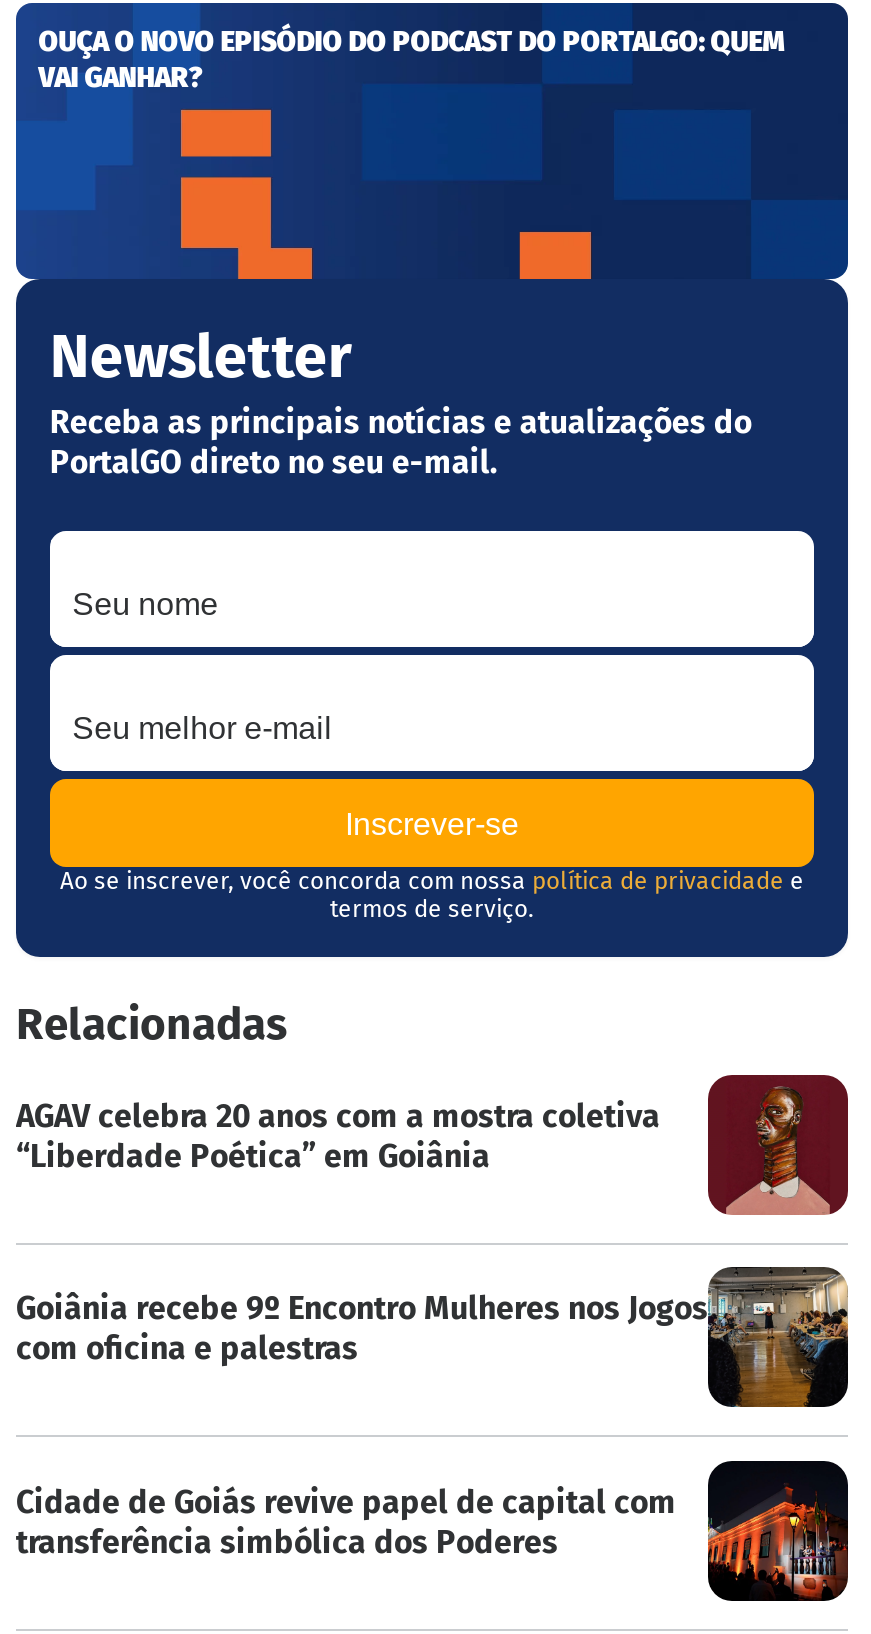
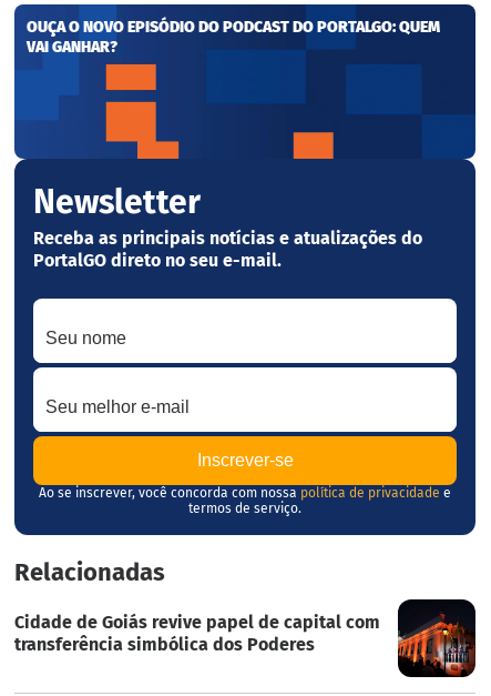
[16,1074,848,1216] [image] | AGAV celebra 20 anos com a mostra coletiva | “Liberdade Poética” em Goiânia -> none
[16,1264,850,1410] [image] | Goiânia recebe 9º Encontro Mulheres nos Jogos | com oficina e palestras -> none

